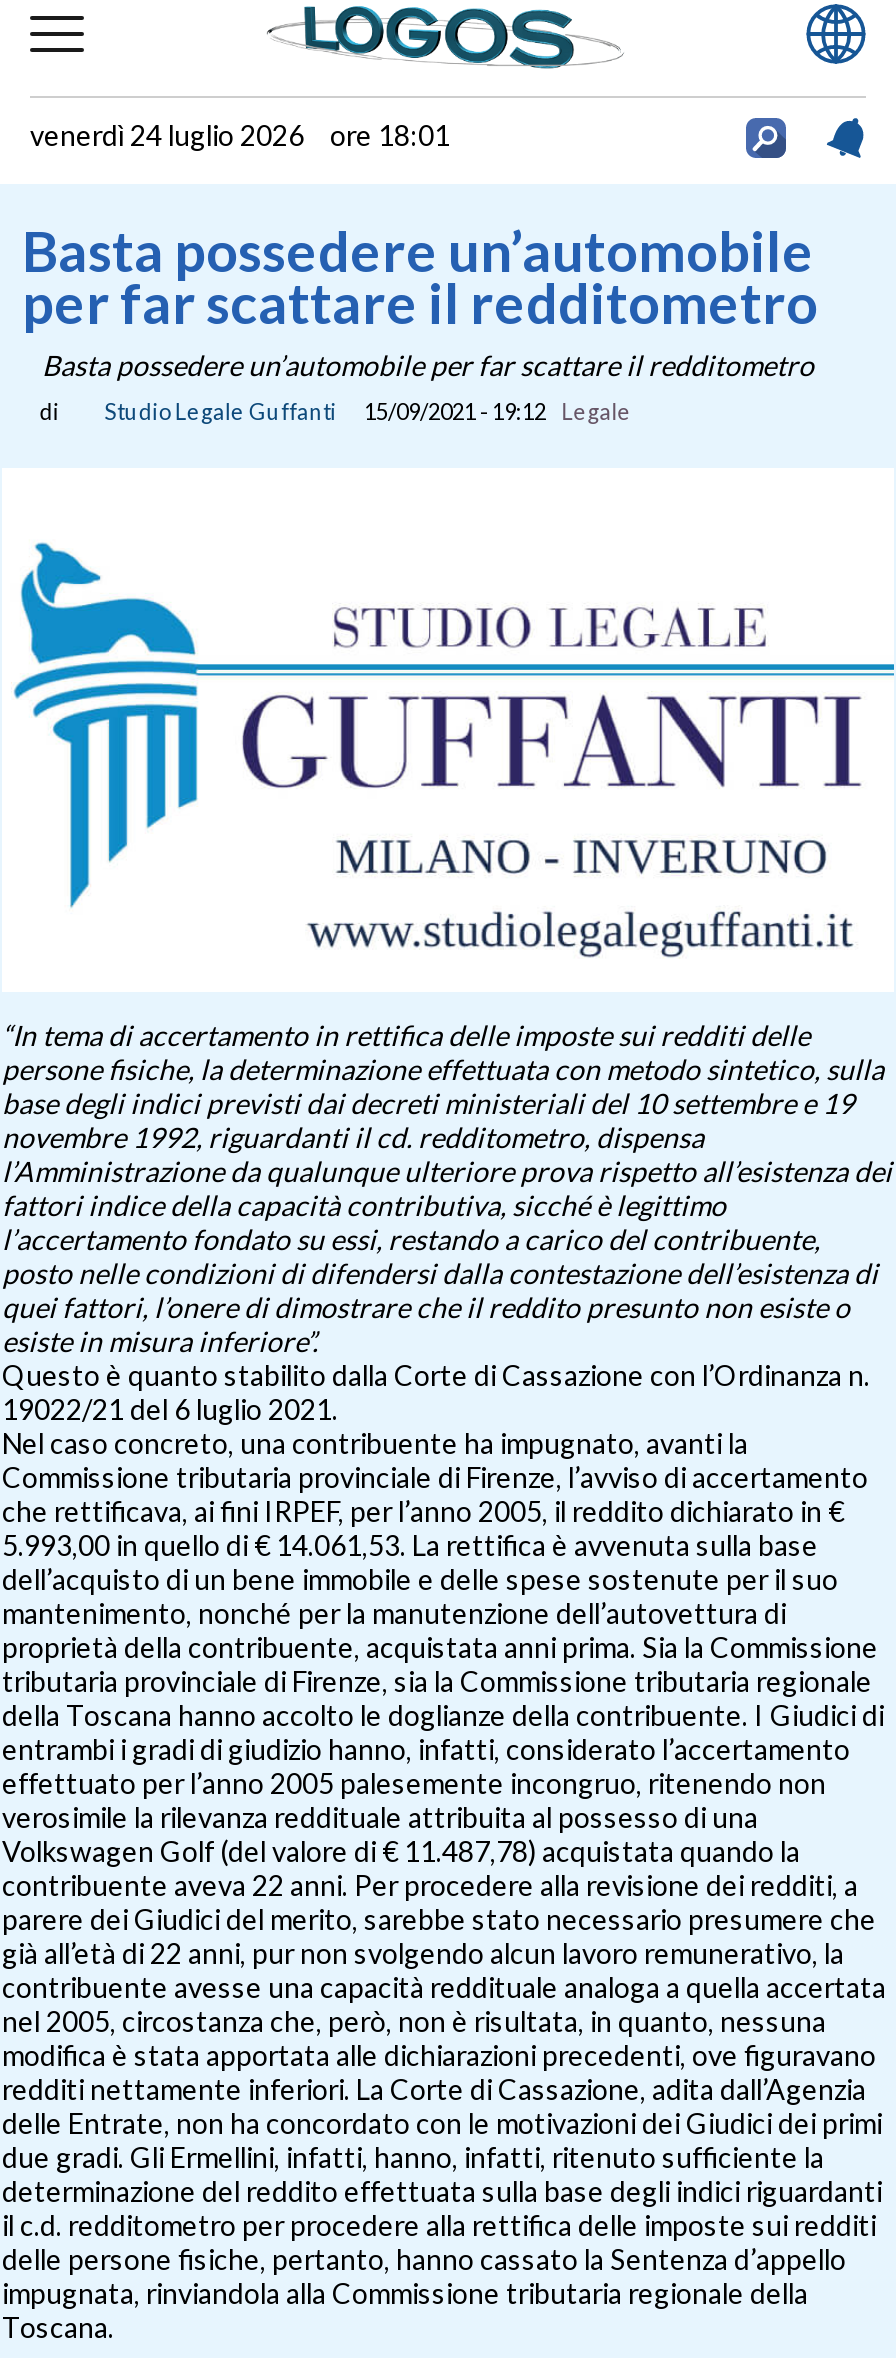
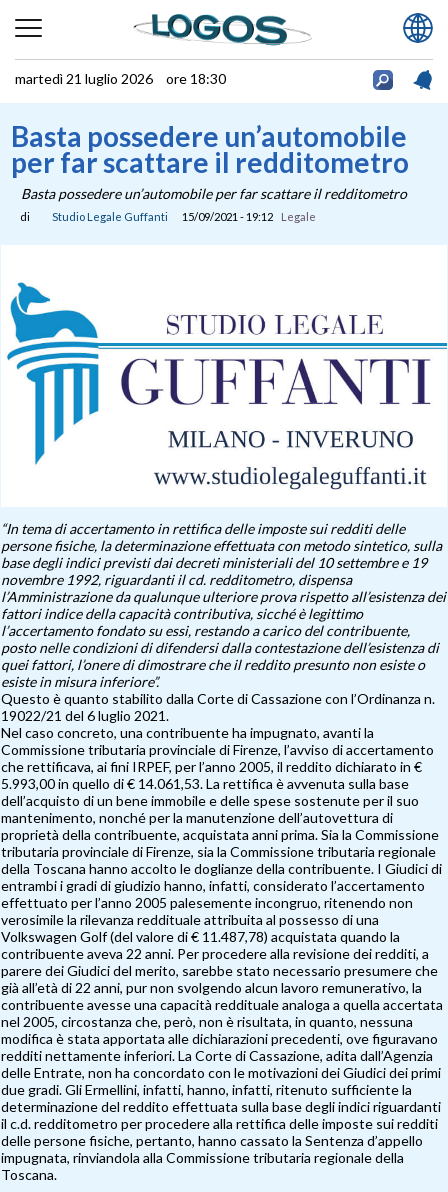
[30,117,450,151] venerdì 24 luglio 2026 ore 18:01 -> [15,69,226,86] martedì 21 luglio 2026 ore 18:30

